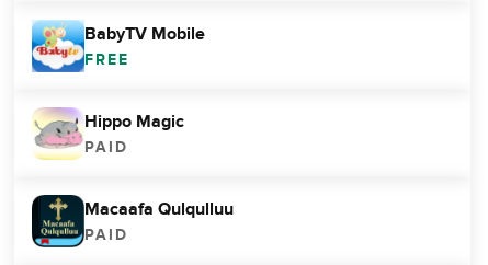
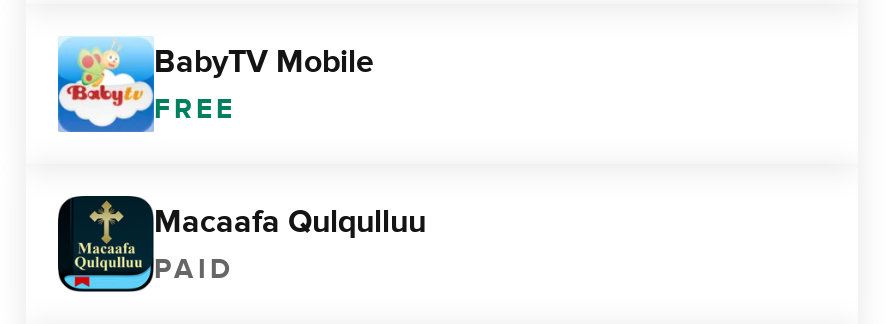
[32,107,184,160] [image] | Hippo Magic | PAID -> none

